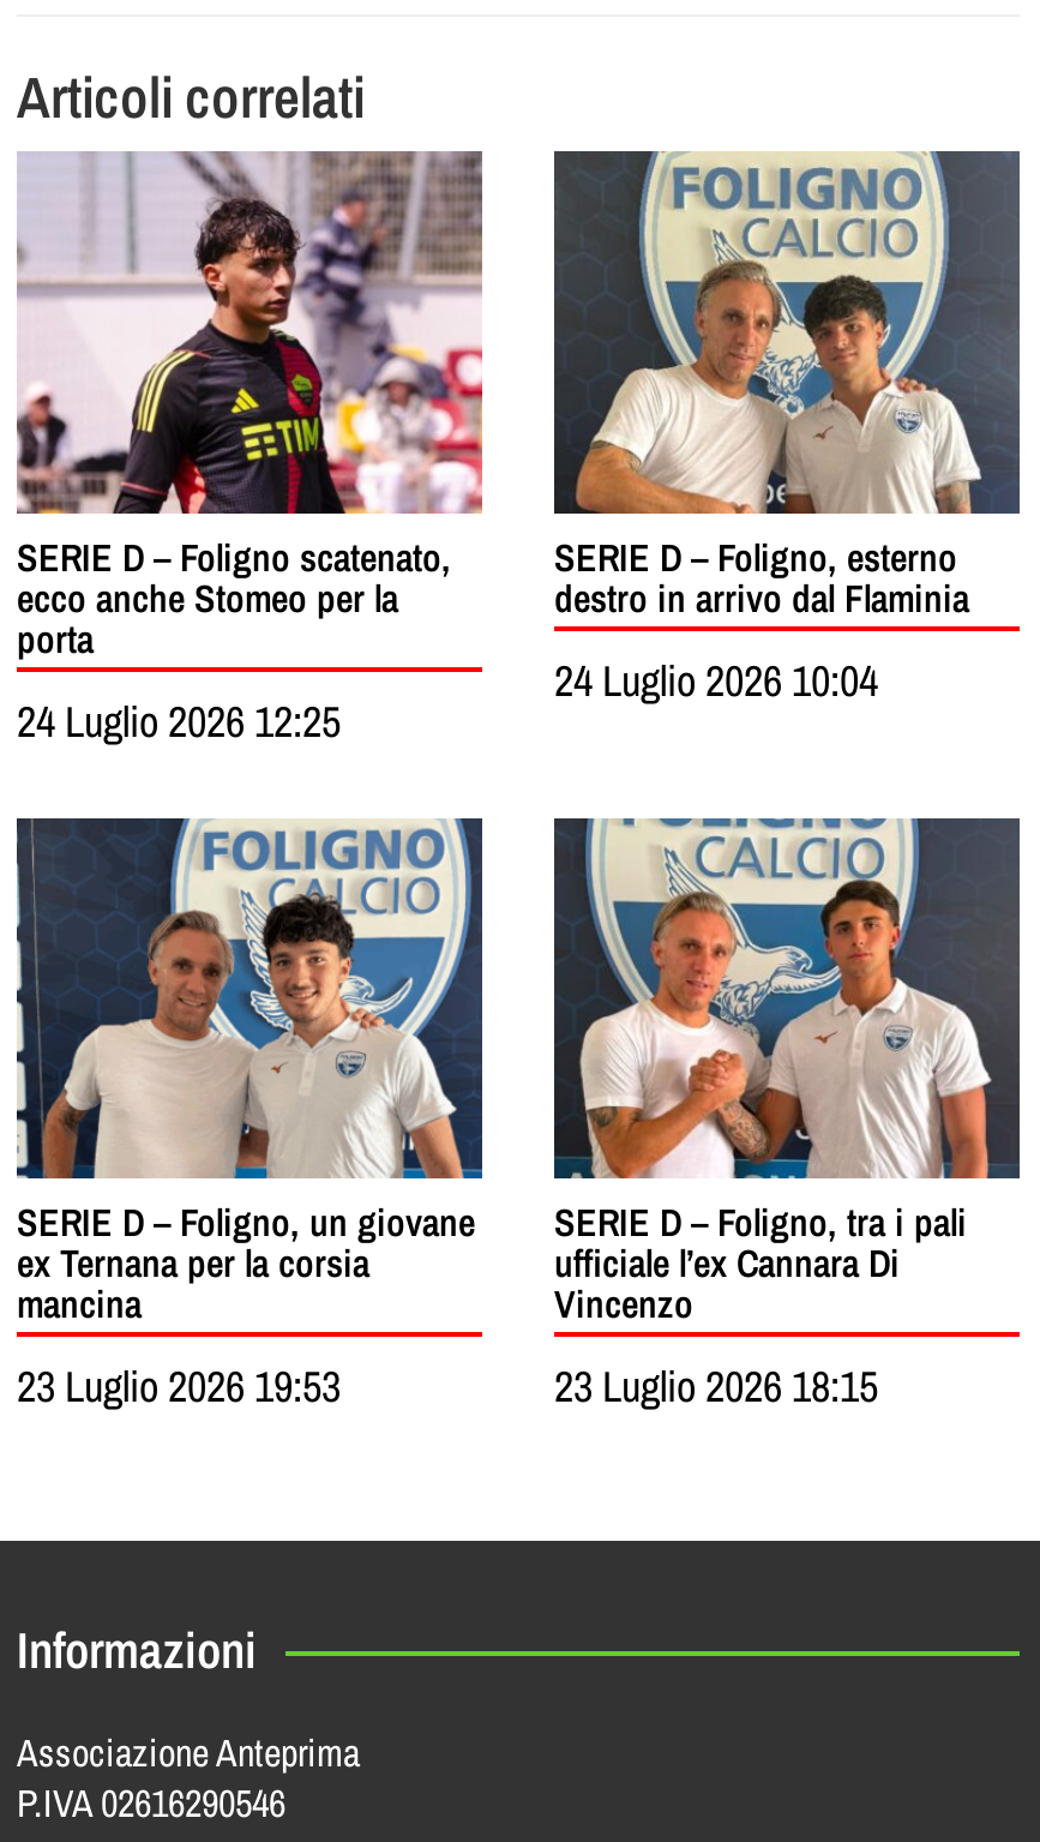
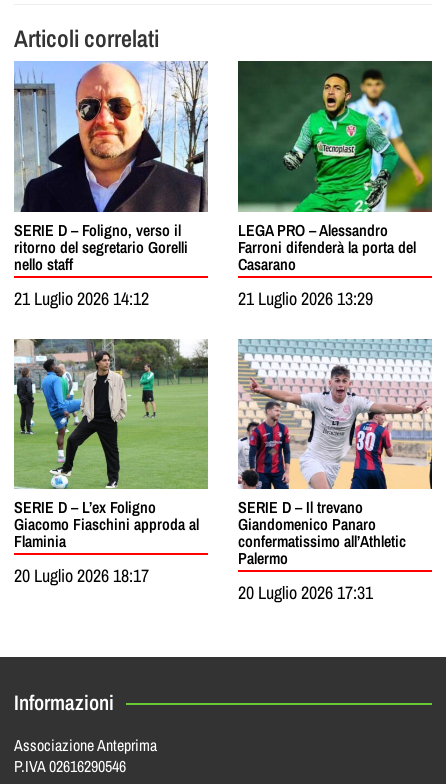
[17,149,485,750] [image] | SERIE D – Foligno scatenato, | ecco anche Stomeo per la | porta | 24 Luglio 2026 12:25 -> [14,61,209,310] [image] | SERIE D – Foligno, verso il | ritorno del segretario Gorelli | nello staff | 21 Luglio 2026 14:12
[554,149,1020,709] [image] | SERIE D – Foligno, esterno | destro in arrivo dal Flaminia | 24 Luglio 2026 10:04 -> [238,60,432,310] [image] | LEGA PRO – Alessandro | Farroni difenderà la porta del | Casarano | 21 Luglio 2026 13:29
[14,816,485,1417] [image] | SERIE D – Foligno, un giovane | ex Ternana per la corsia | mancina | 23 Luglio 2026 19:53 -> [14,338,209,588] [image] | SERIE D – L’ex Foligno | Giacomo Fiaschini approda al | Flaminia | 20 Luglio 2026 18:17
[552,818,1022,1417] [image] | SERIE D – Foligno, tra i pali | ufficiale l’ex Cannara Di | Vincenzo | 23 Luglio 2026 18:15 -> [237,339,432,605] [image] | SERIE D – Il trevano | Giandomenico Panaro | confermatissimo all’Athletic | Palermo | 20 Luglio 2026 17:31

